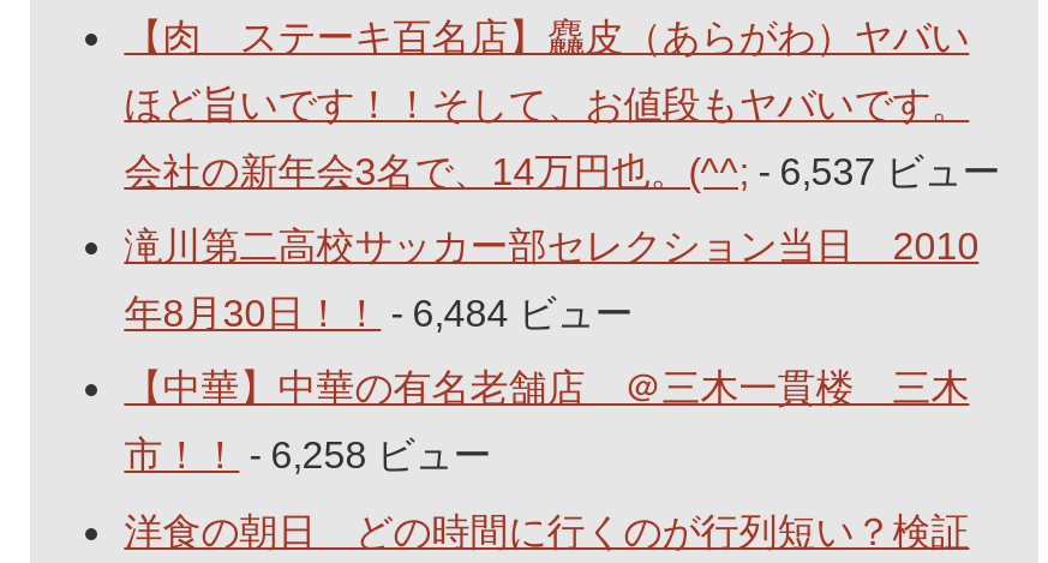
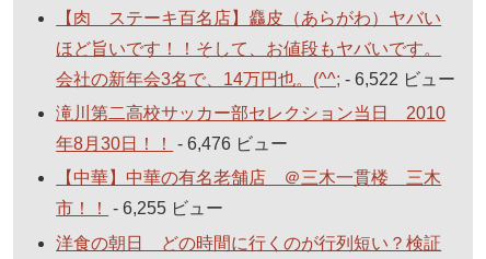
[124,151,1000,192] 会社の新年会3名で、14万円也。(^^; - 6,537 ビュー -> [56,70,456,89] 会社の新年会3名で、14万円也。(^^; - 6,522 ビュー
[124,293,633,334] 年8月30日！！- 6,484 ビュー -> [56,135,288,153] 年8月30日！！- 6,476 ビュー
[124,436,491,476] 市！！- 6,258 ビュー -> [56,199,224,218] 市！！- 6,255 ビュー

